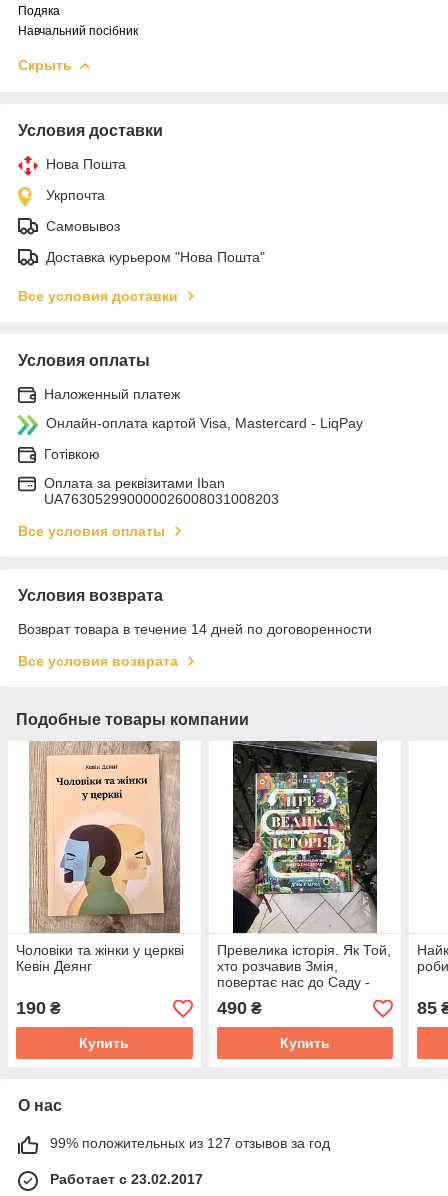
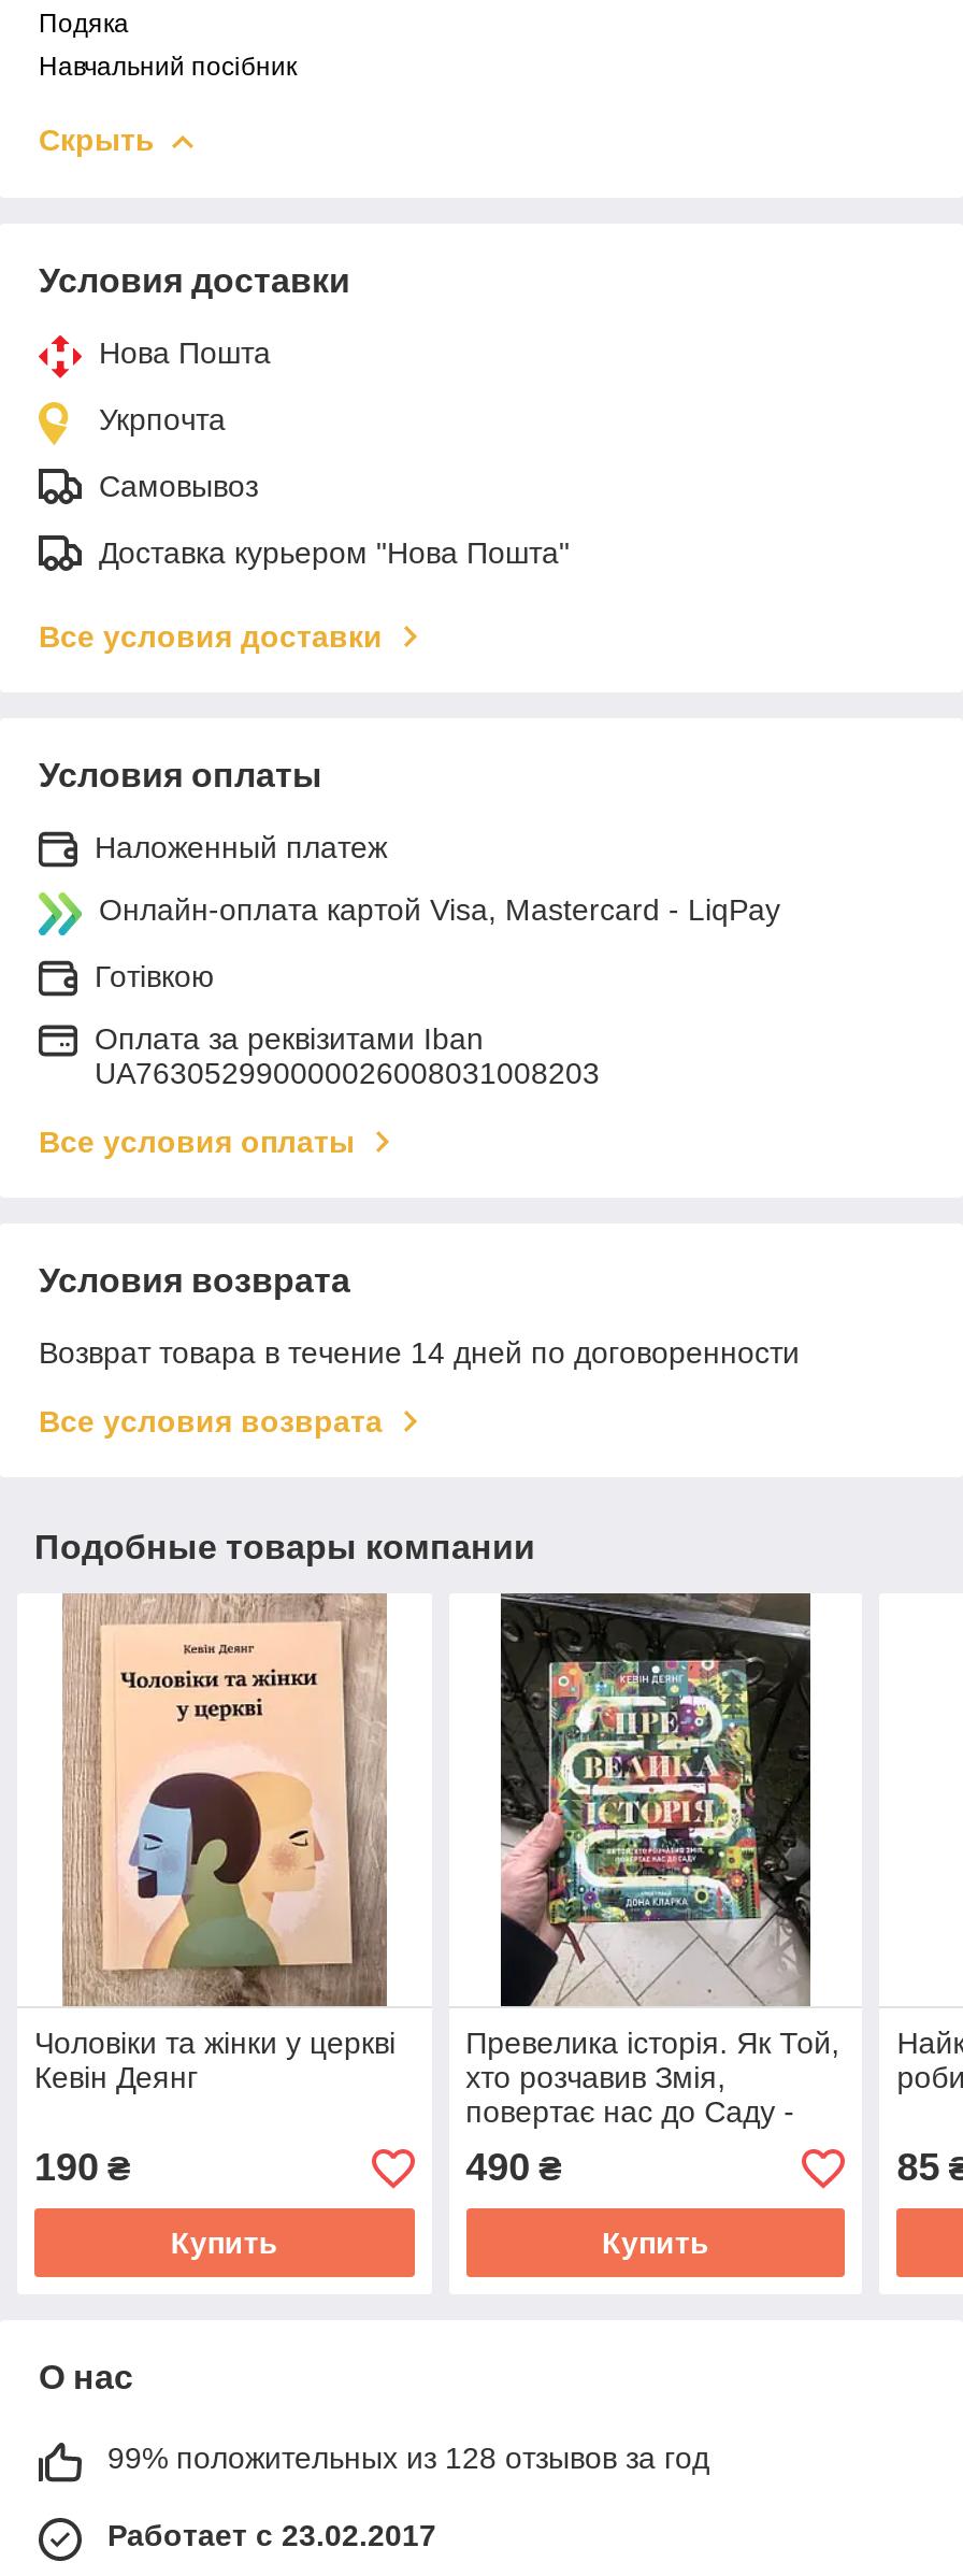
[50,1135,330,1151] 99% положительных из 127 отзывов за год -> [107,2441,709,2476] 99% положительных из 128 отзывов за год

